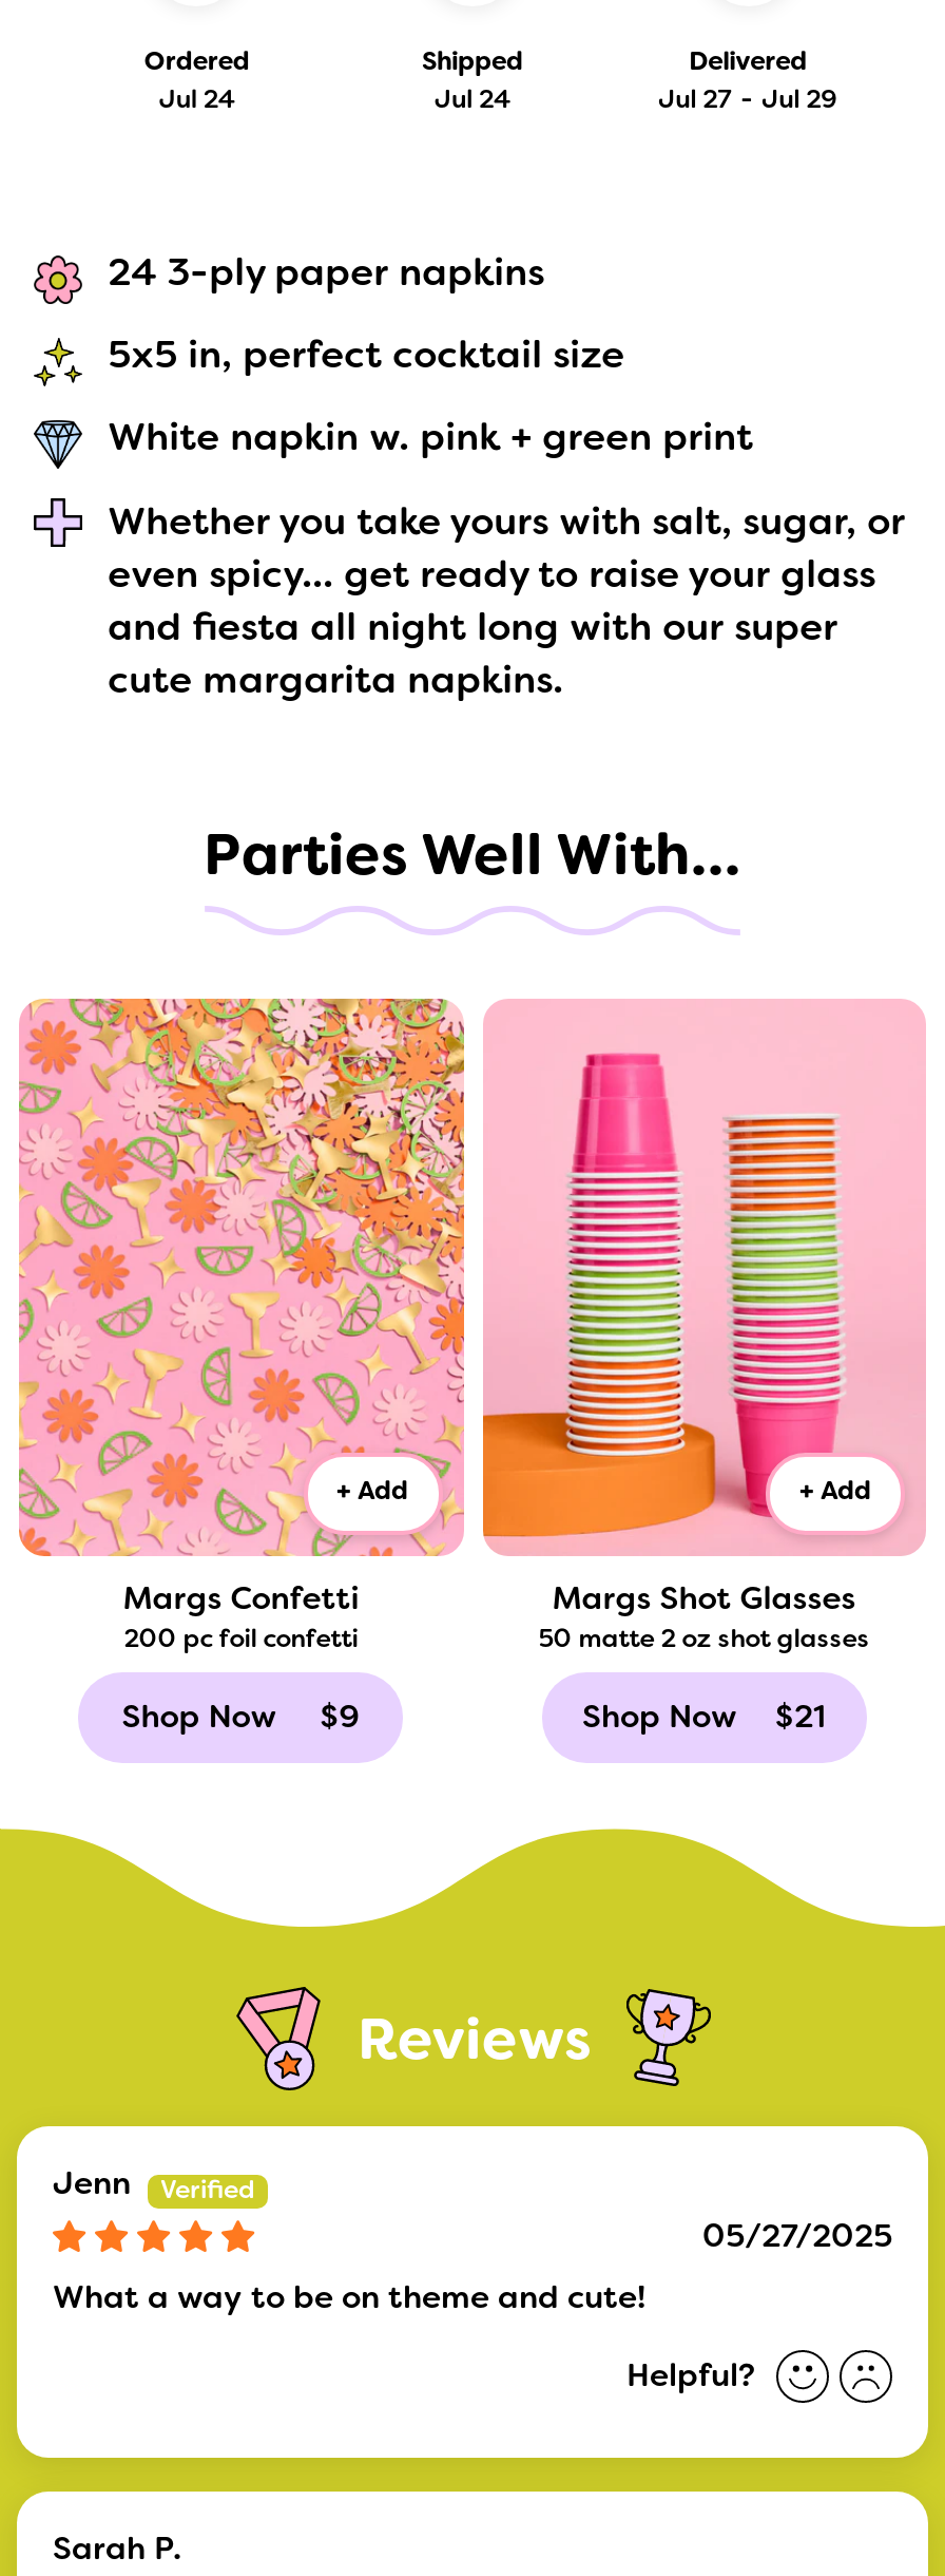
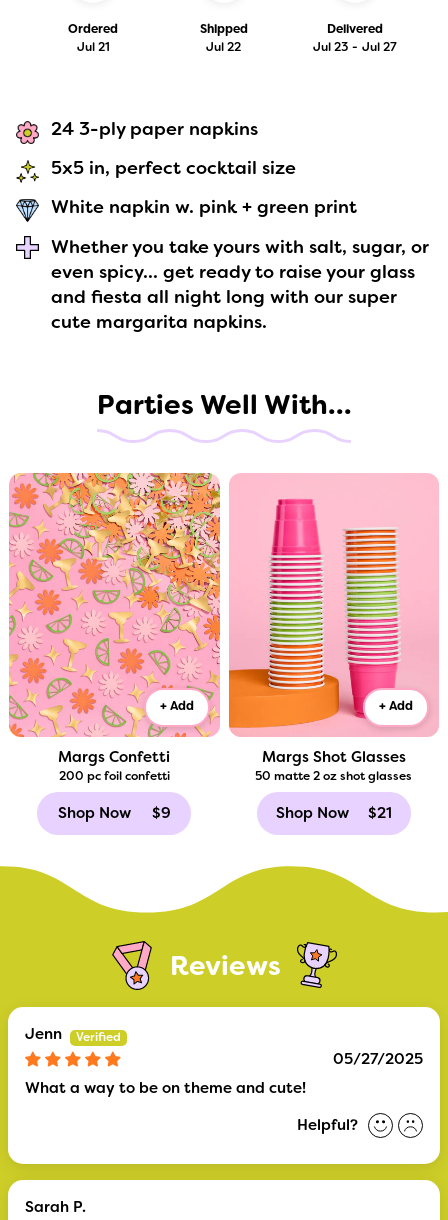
[159,89,235,114] Jul 24 -> [77,42,110,54] Jul 21
[435,89,510,114] Jul 24 -> [206,42,241,54] Jul 22
[658,89,838,114] Jul 27 - Jul 29 -> [313,42,397,54] Jul 23 - Jul 27

